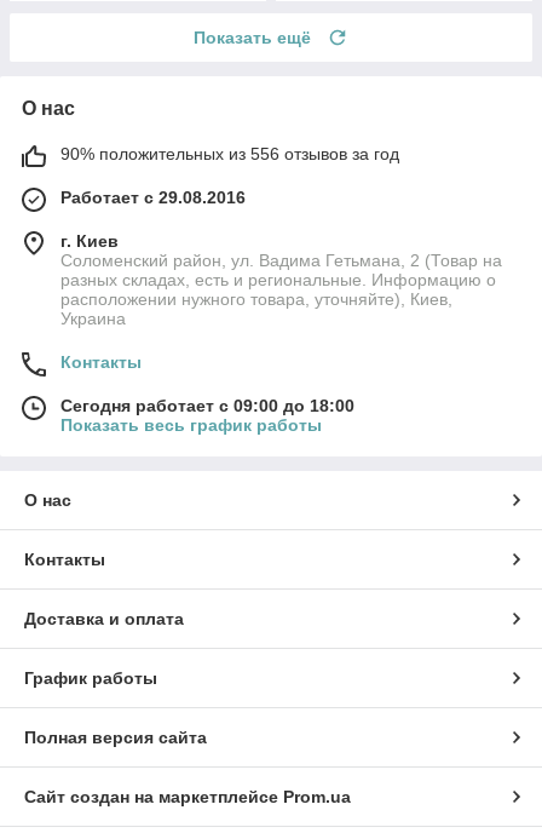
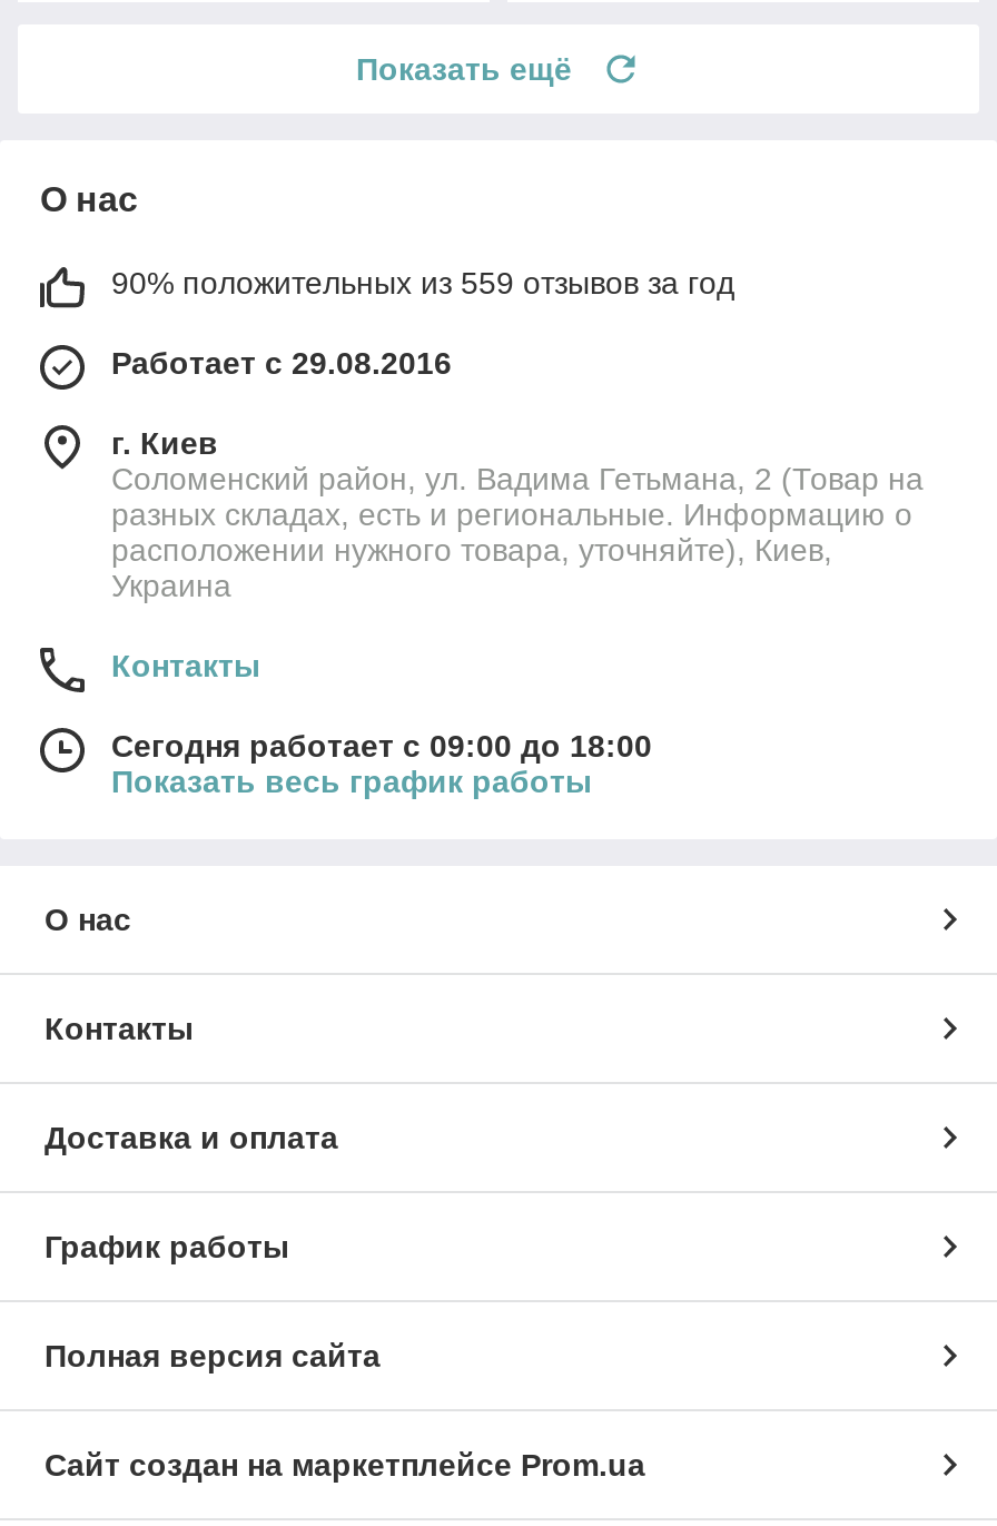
[60,144,399,163] 90% положительных из 556 отзывов за год -> [111,264,734,300] 90% положительных из 559 отзывов за год

